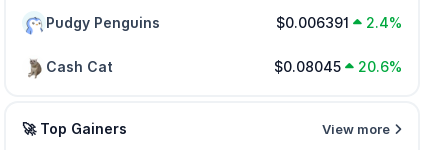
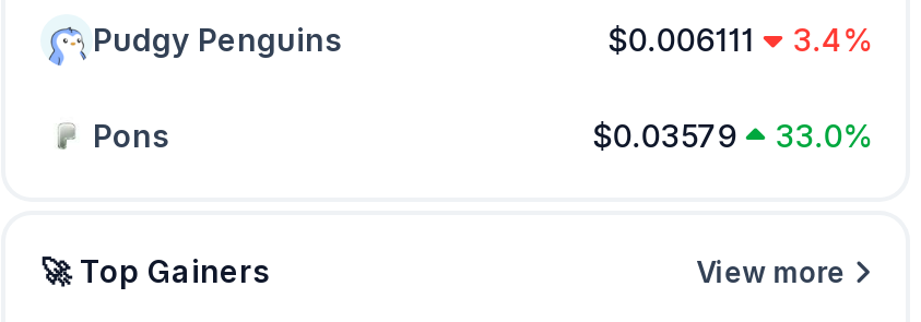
[276,14,402,31] $0.006391 | 2.4% -> [608,21,871,58] $0.006111 | 3.4%
[46,58,402,75] Cash Cat | $0.08045 | 20.6% -> [93,117,871,154] Pons | $0.03579 | 33.0%

